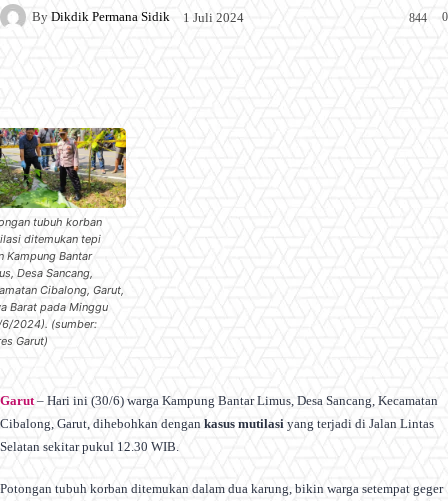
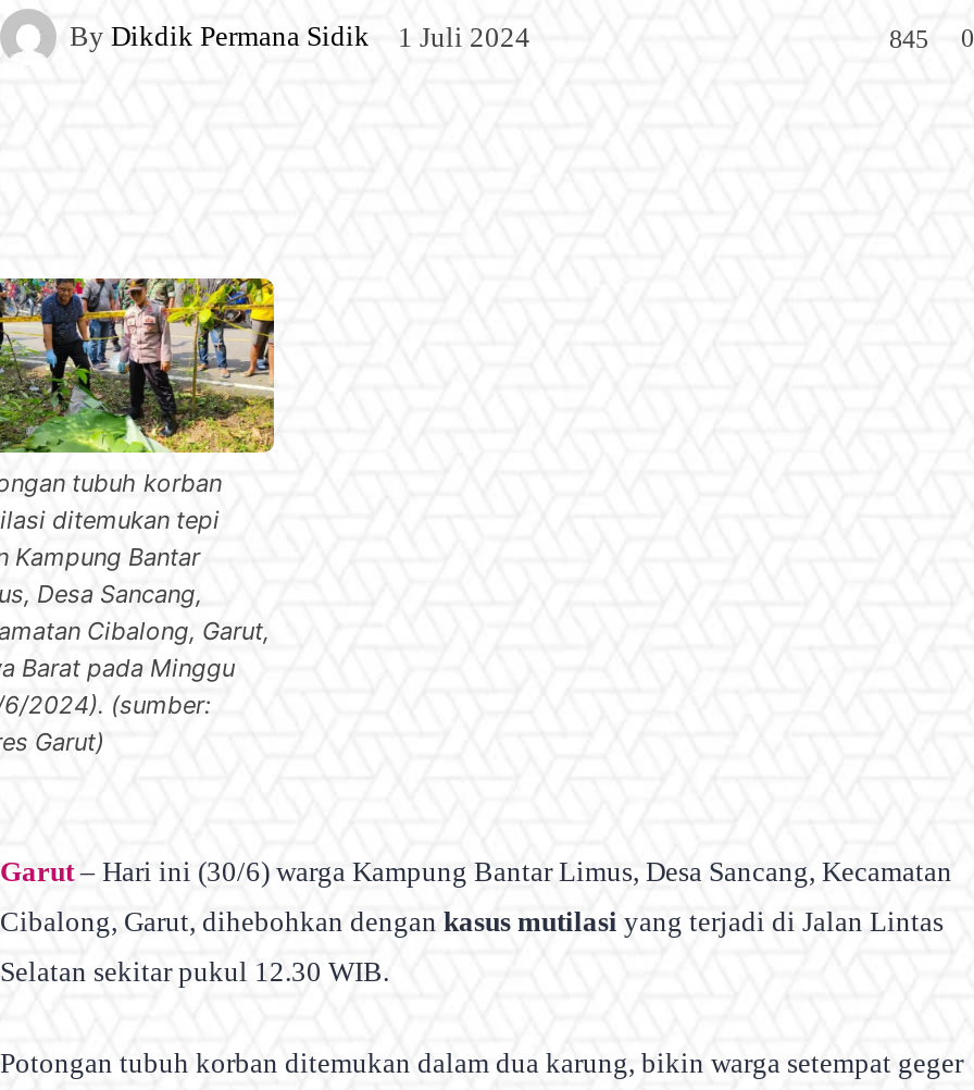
[409,10,448,24] 844 0 -> [889,21,974,53] 845 0

